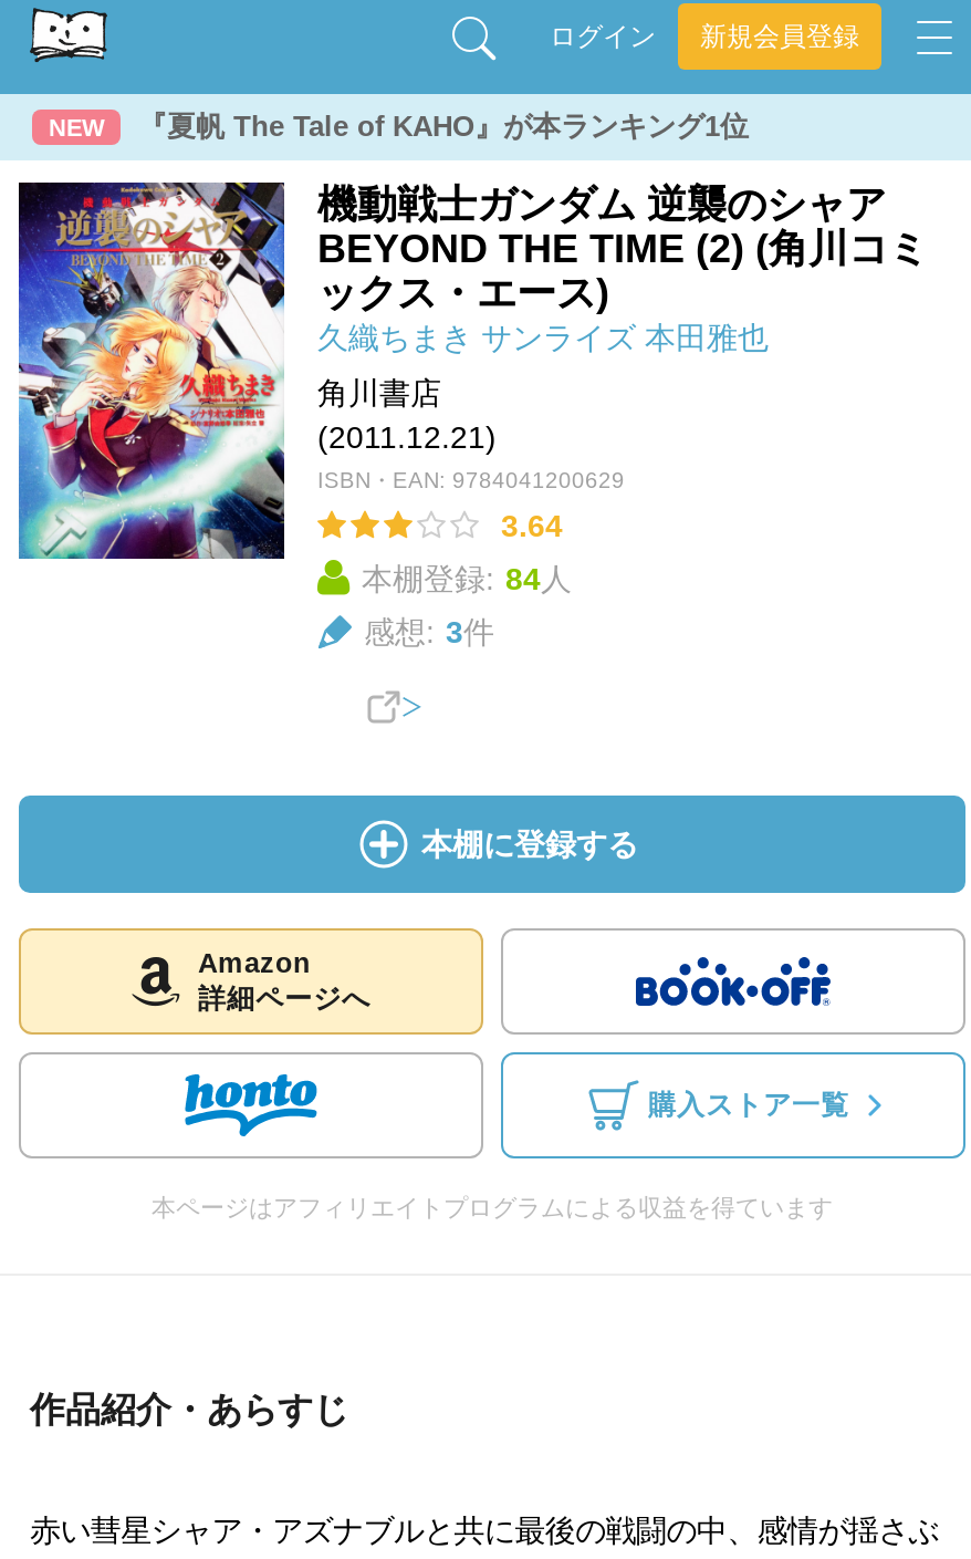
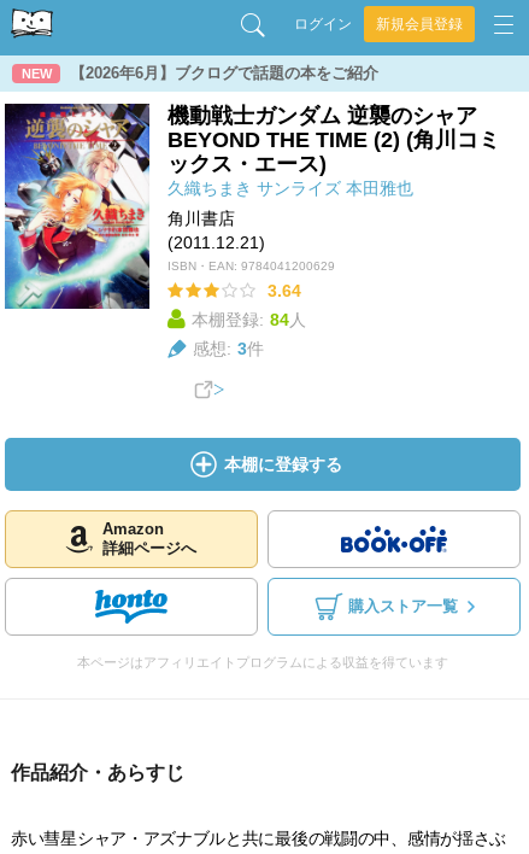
[138,110,749,143] 『夏帆 The Tale of KAHO』が本ランキング1位 -> [70,64,378,82] 【2026年6月】ブクログで話題の本をご紹介

